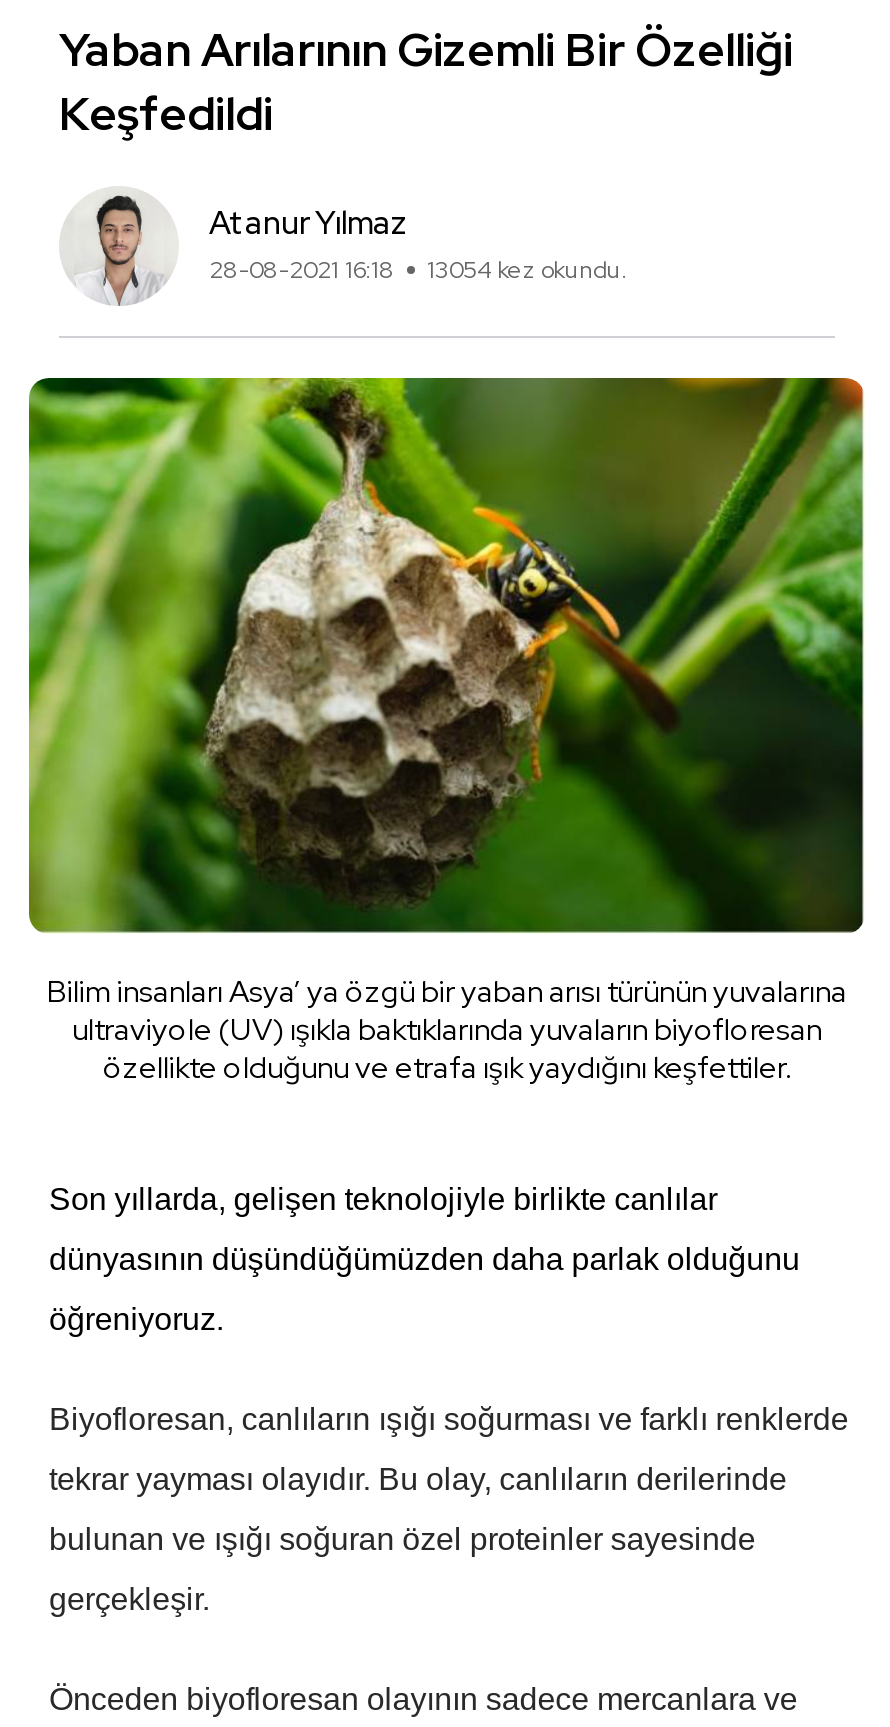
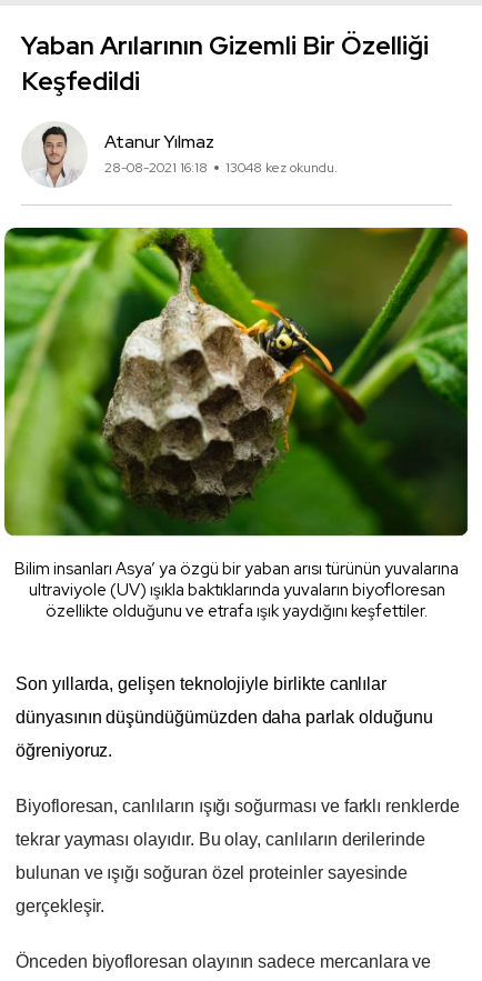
[209,254,627,286] 28-08-2021 16:18 13054 kez okundu. -> [104,159,338,177] 28-08-2021 16:18 13048 kez okundu.

